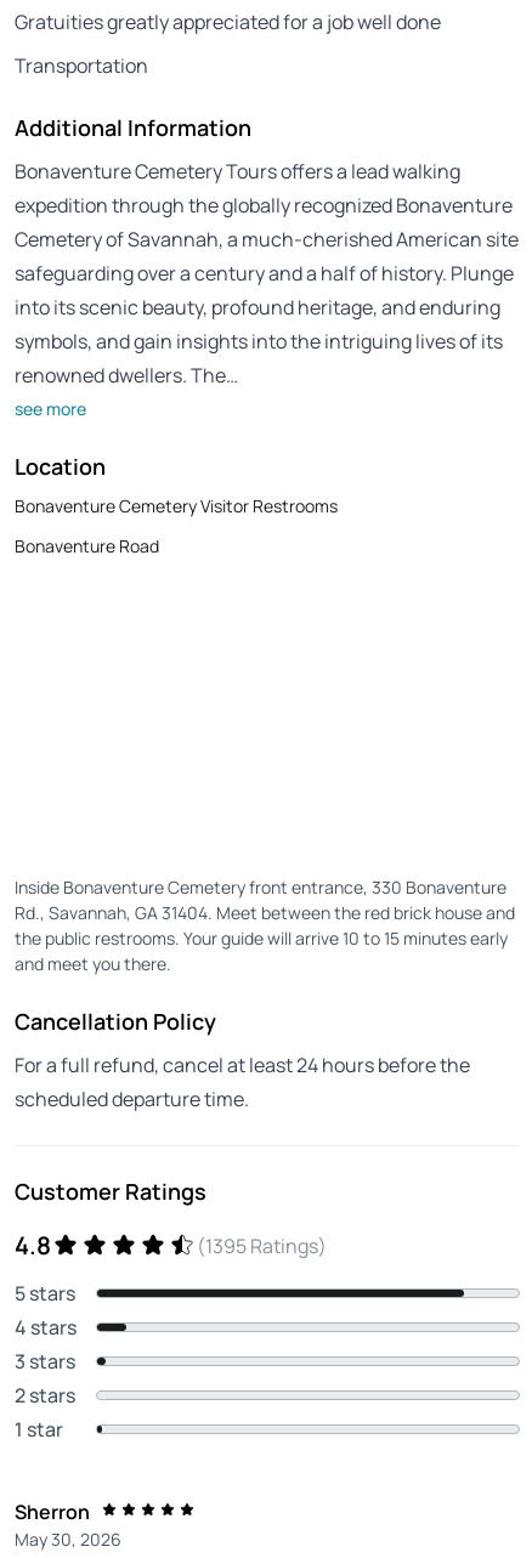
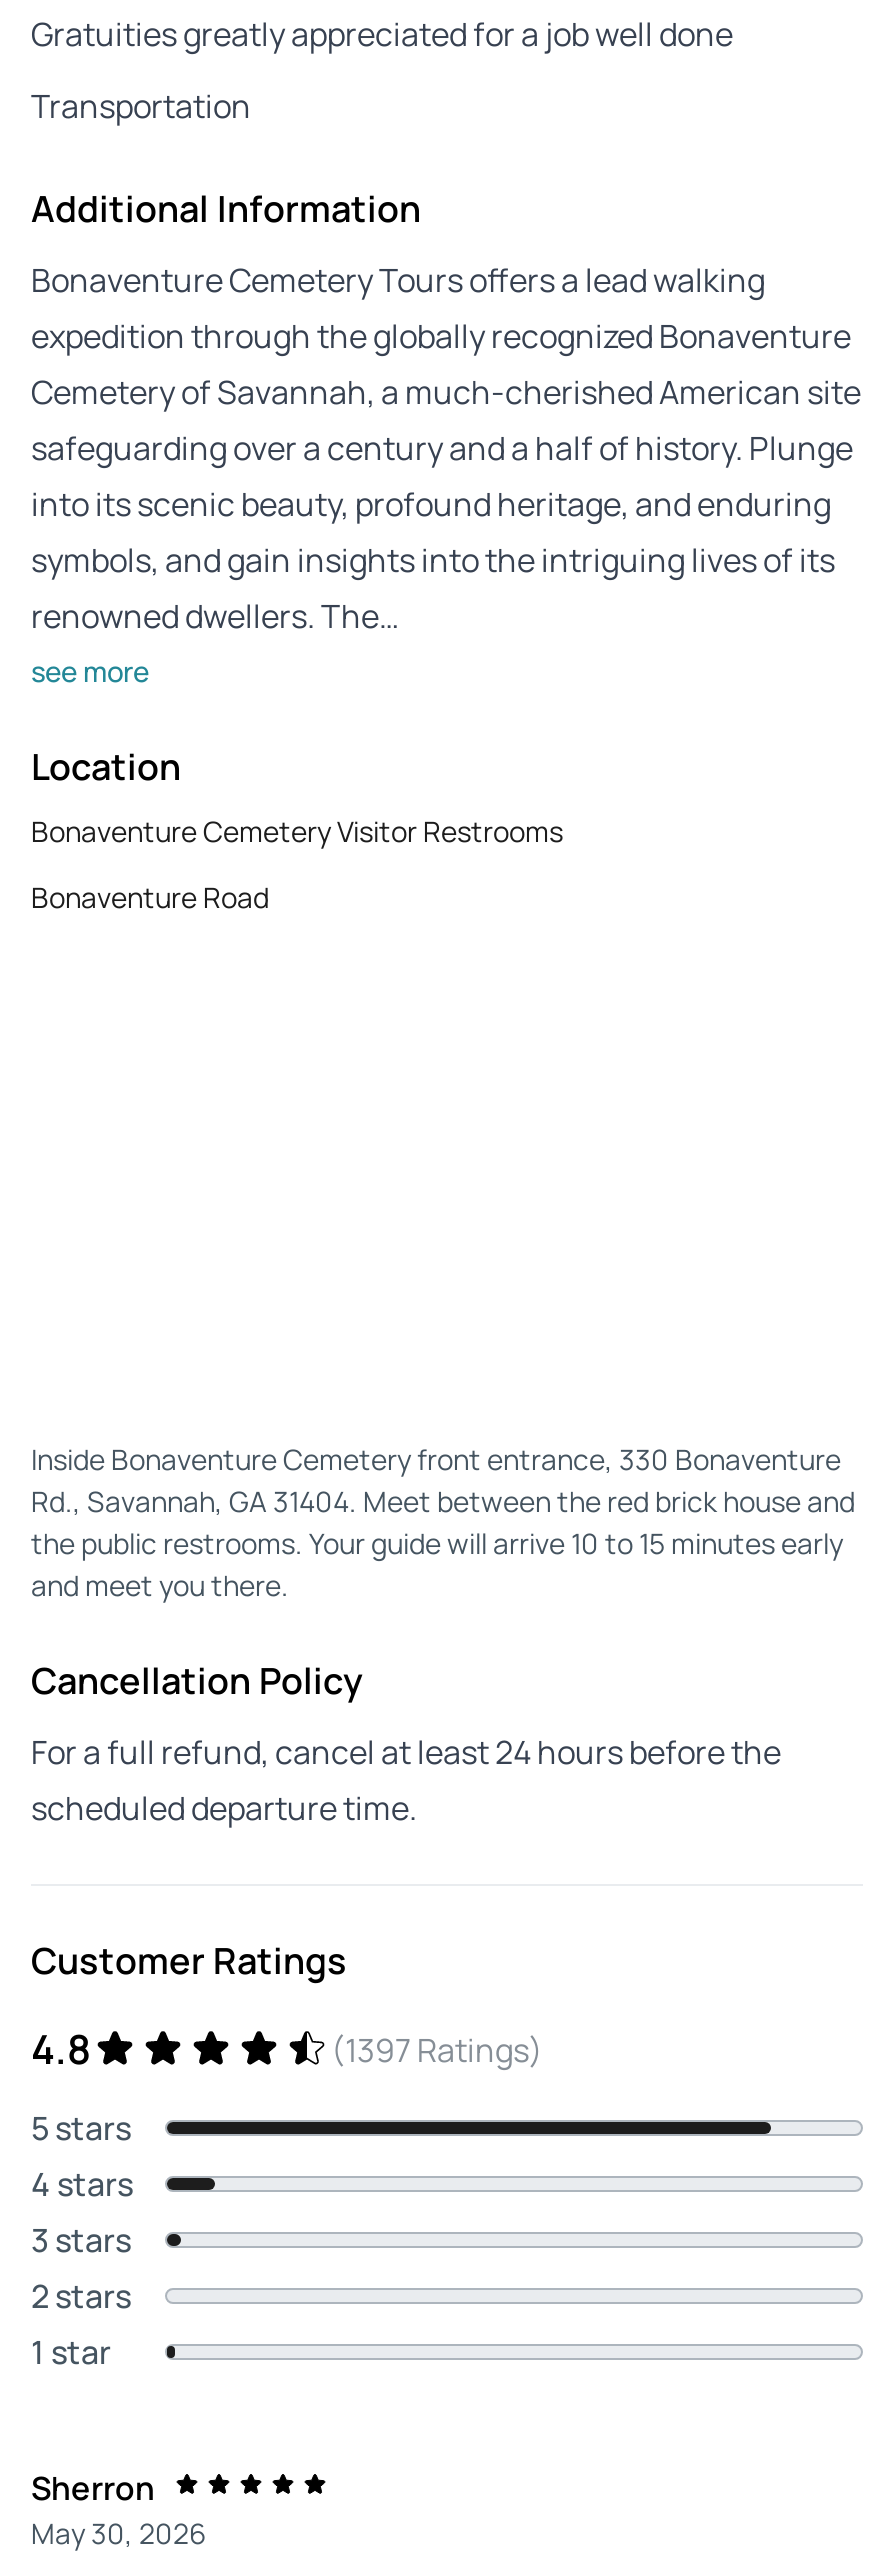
[197,1232,327,1259] (1395 Ratings) -> [331,2027,543,2071] (1397 Ratings)

